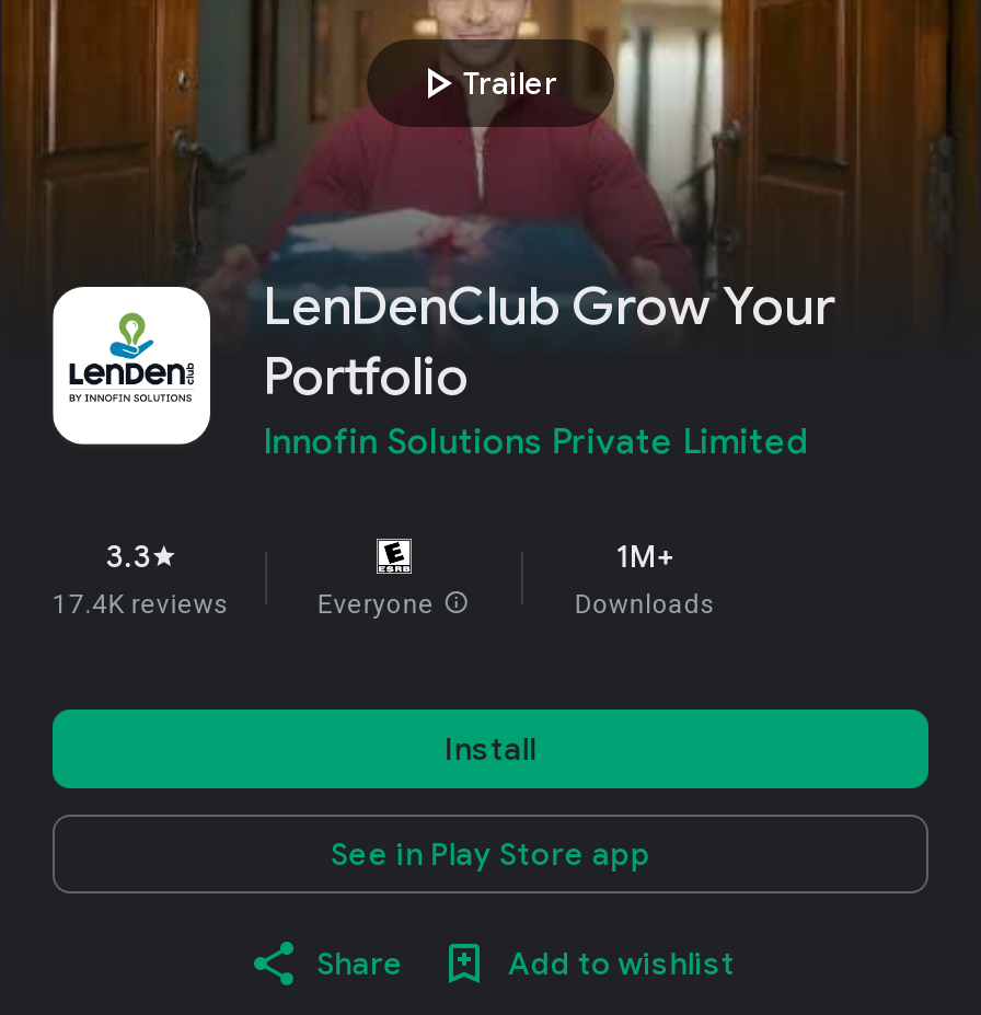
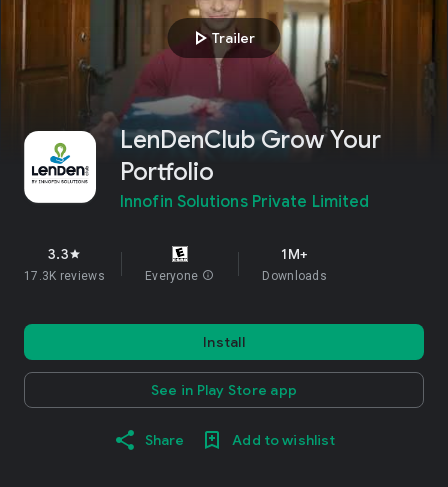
[53,589,230,620] 17.4K reviews -> [24,269,105,283] 17.3K reviews

